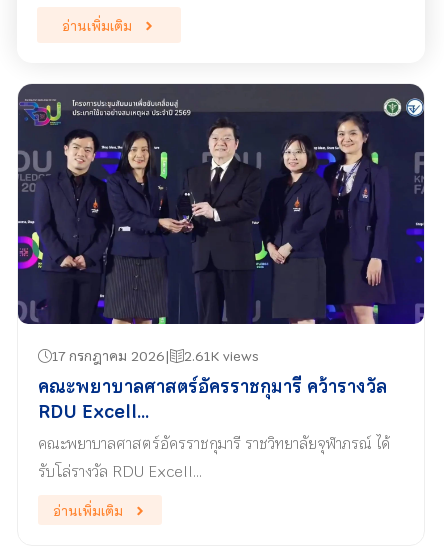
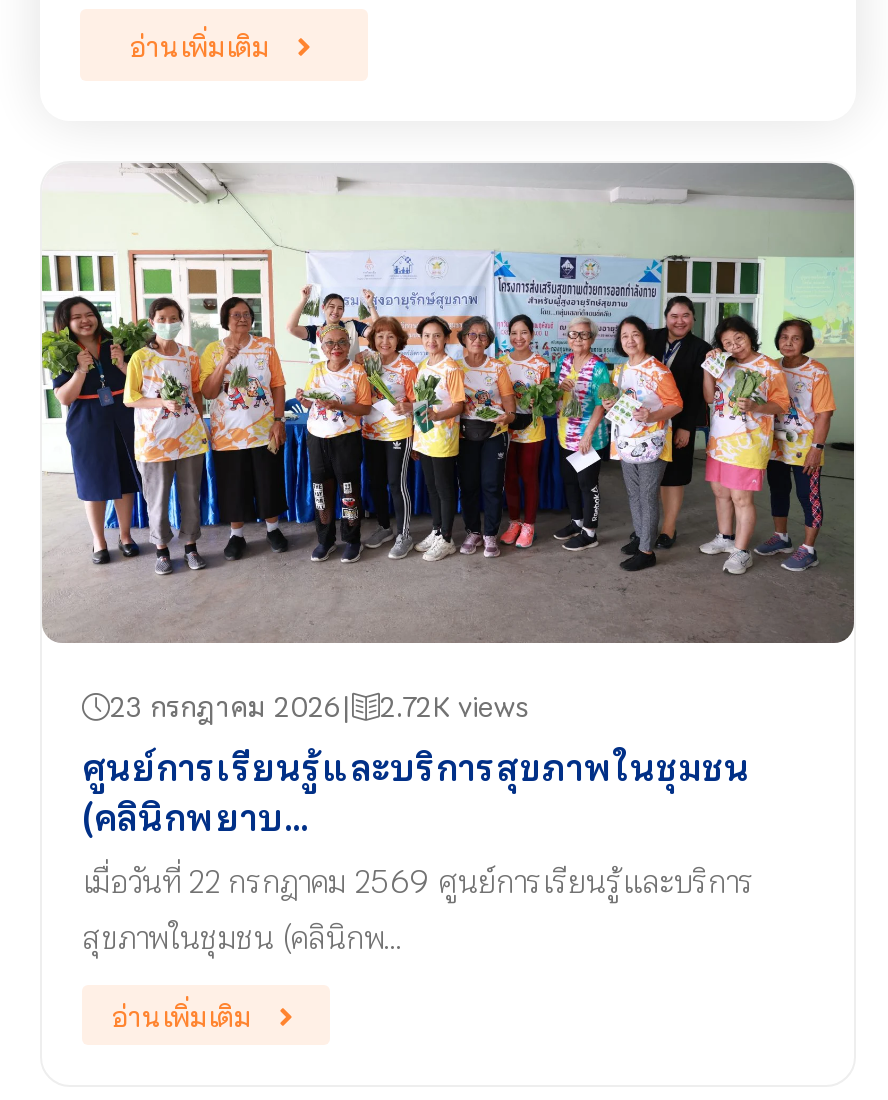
[17,83,425,484] [image] | 17 กรกฎาคม 2026 | 2.61K views | คณะพยาบาลศาสตร์อัครราชกุมารี คว้ารางวัล | RDU Excell... | คณะพยาบาลศาสตร์อัครราชกุมารี ราชวิทยาลัยจุฬาภรณ์ ได้ | รับโล่รางวัล RDU Excell… -> [40,163,856,962] [image] | 23 กรกฎาคม 2026 | 2.72K views | ศูนย์การเรียนรู้และบริการสุขภาพในชุมชน | (คลินิกพยาบ... | เมื่อวันที่ 22 กรกฎาคม 2569 ศูนย์การเรียนรู้และบริการ | สุขภาพในชุมชน (คลินิกพ…

